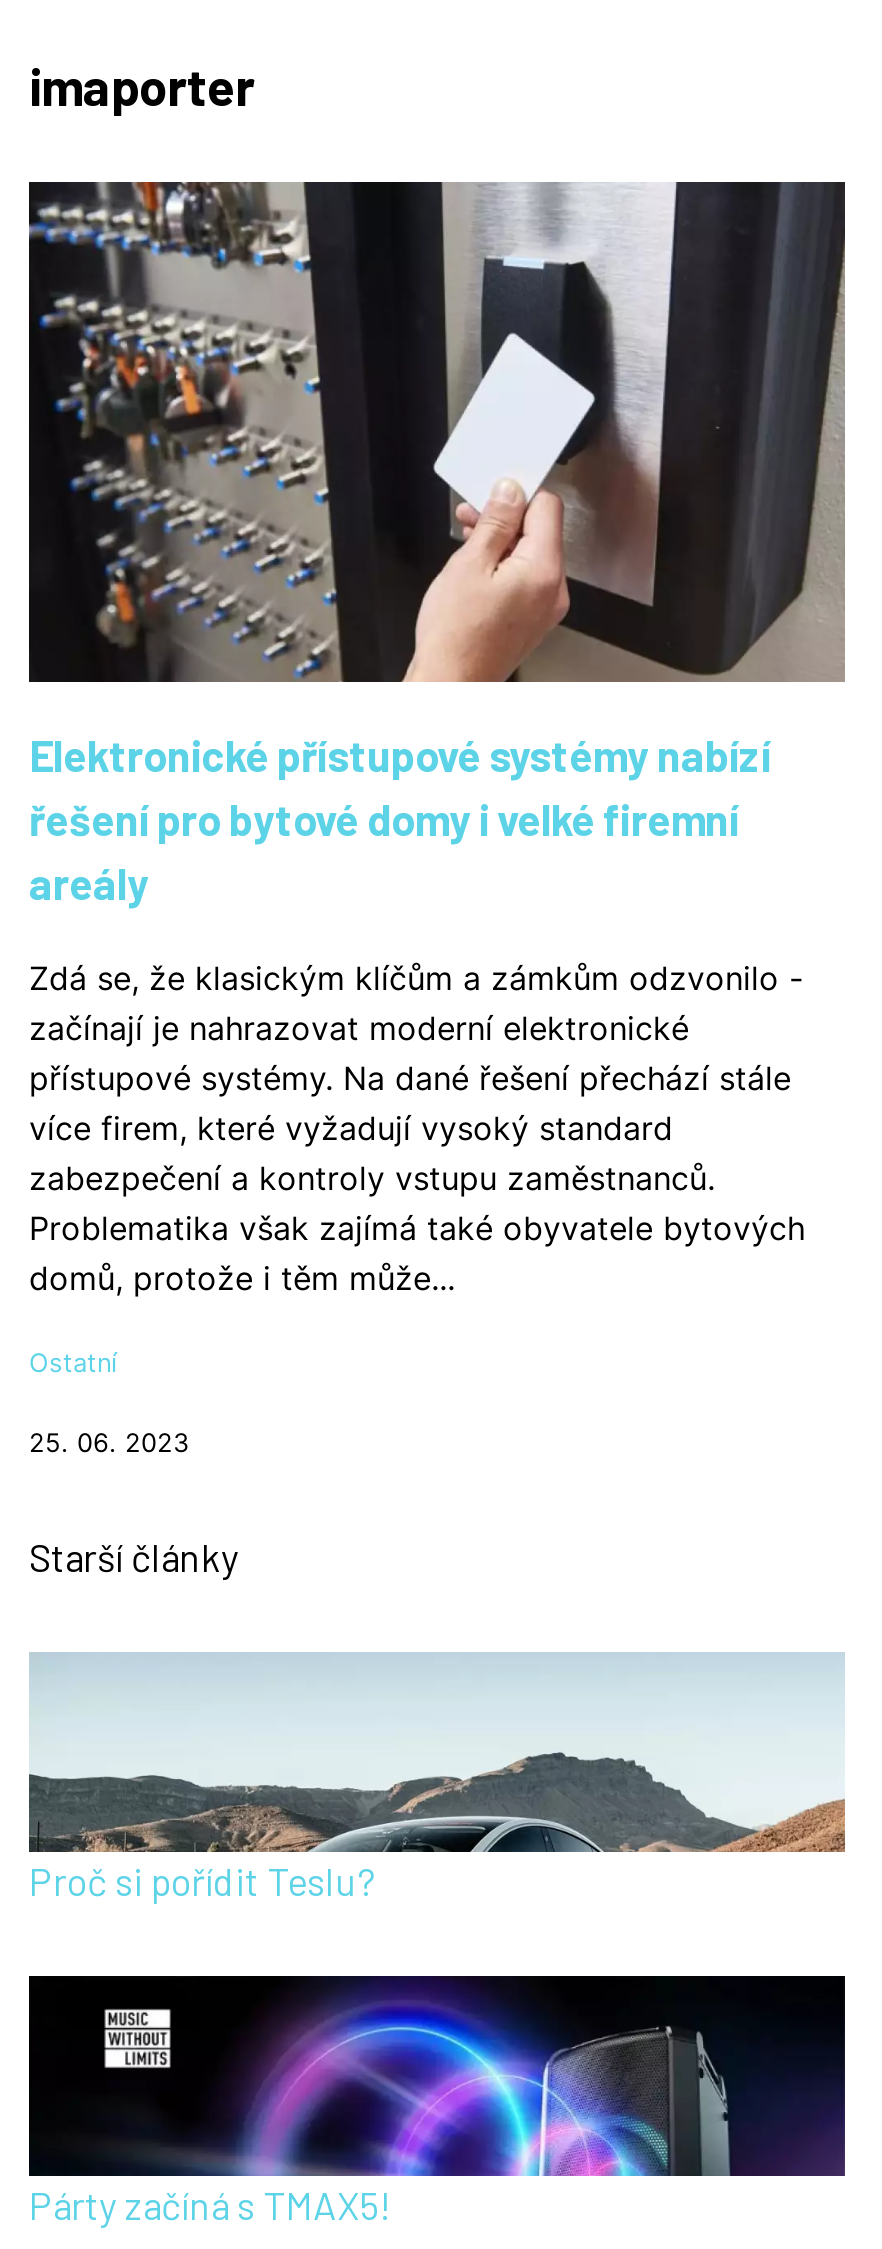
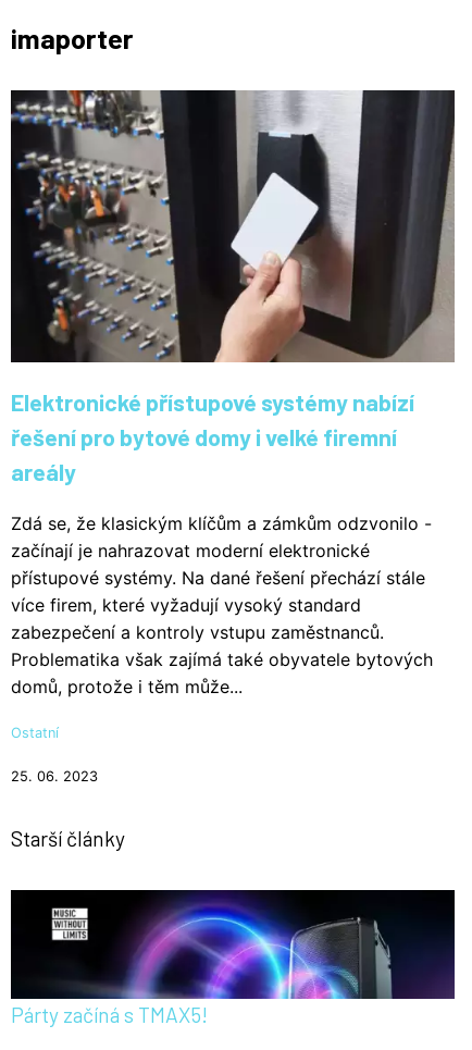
[29,1652,847,1904] [image] | Proč si pořídit Teslu? -> none

